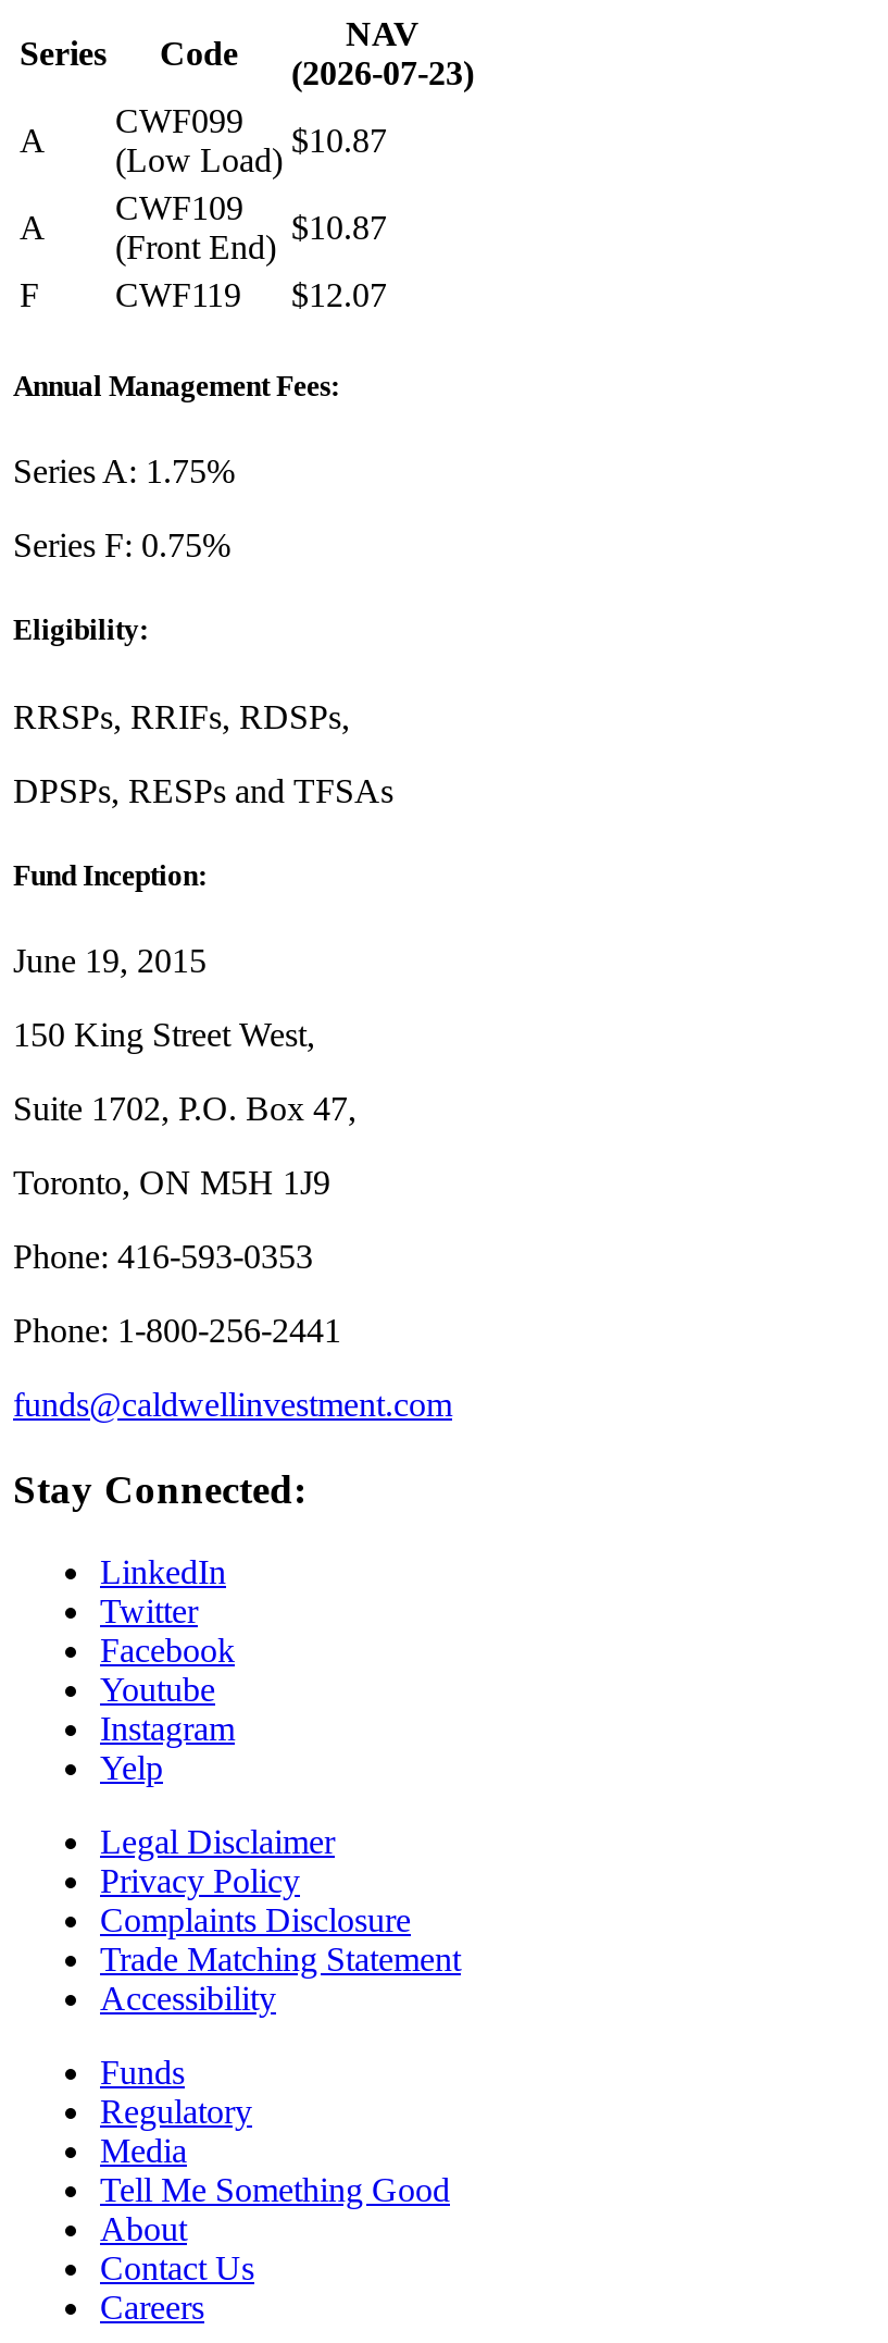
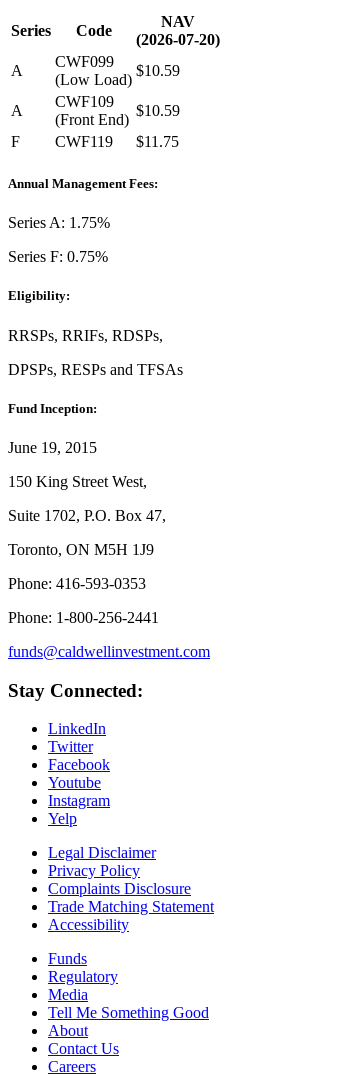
[291,54,474,91] (2026-07-23) -> [136,31,220,48] (2026-07-20)
[291,122,387,159] $10.87 -> [136,62,180,79] $10.59
[291,209,387,246] $10.87 -> [136,102,180,119] $10.59
[115,276,387,313] CWF119 $12.07 -> [55,133,179,150] CWF119 $11.75

